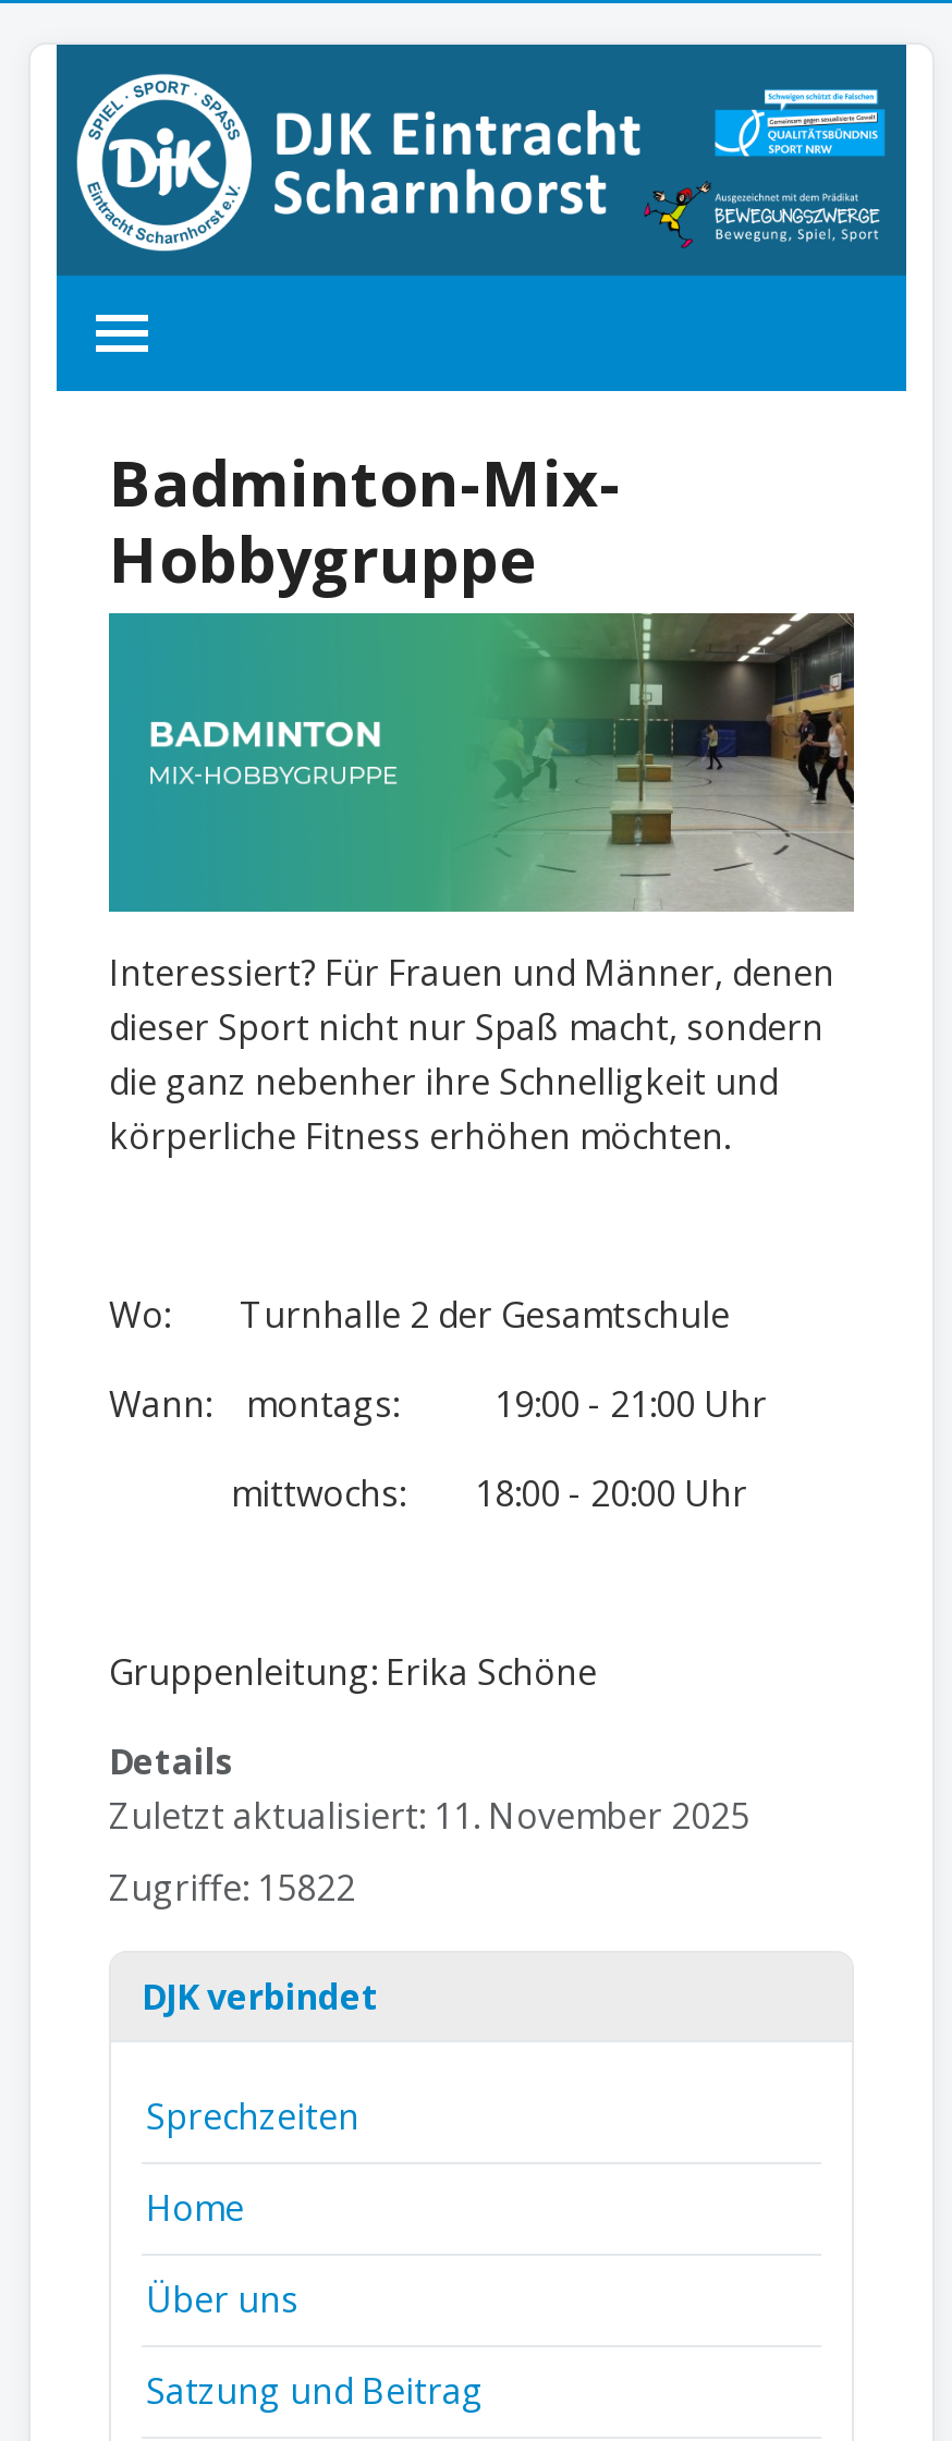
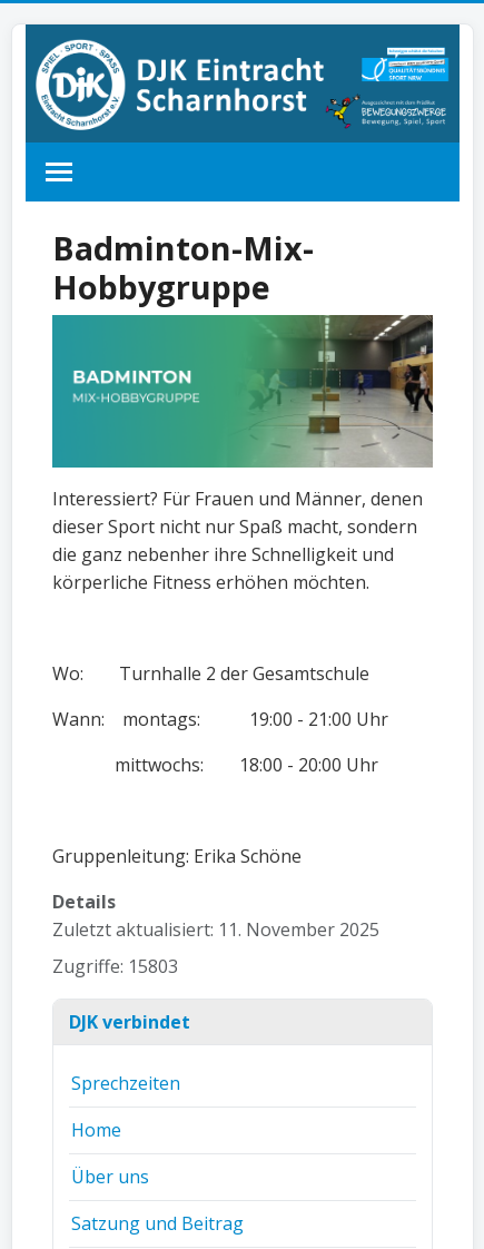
[109,1863,355,1911] Zugriffe: 15822 -> [52,954,178,978] Zugriffe: 15803

